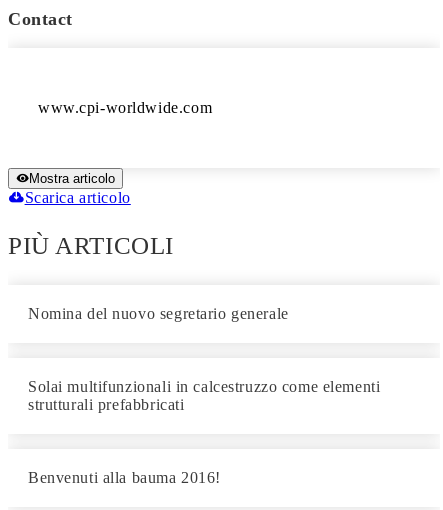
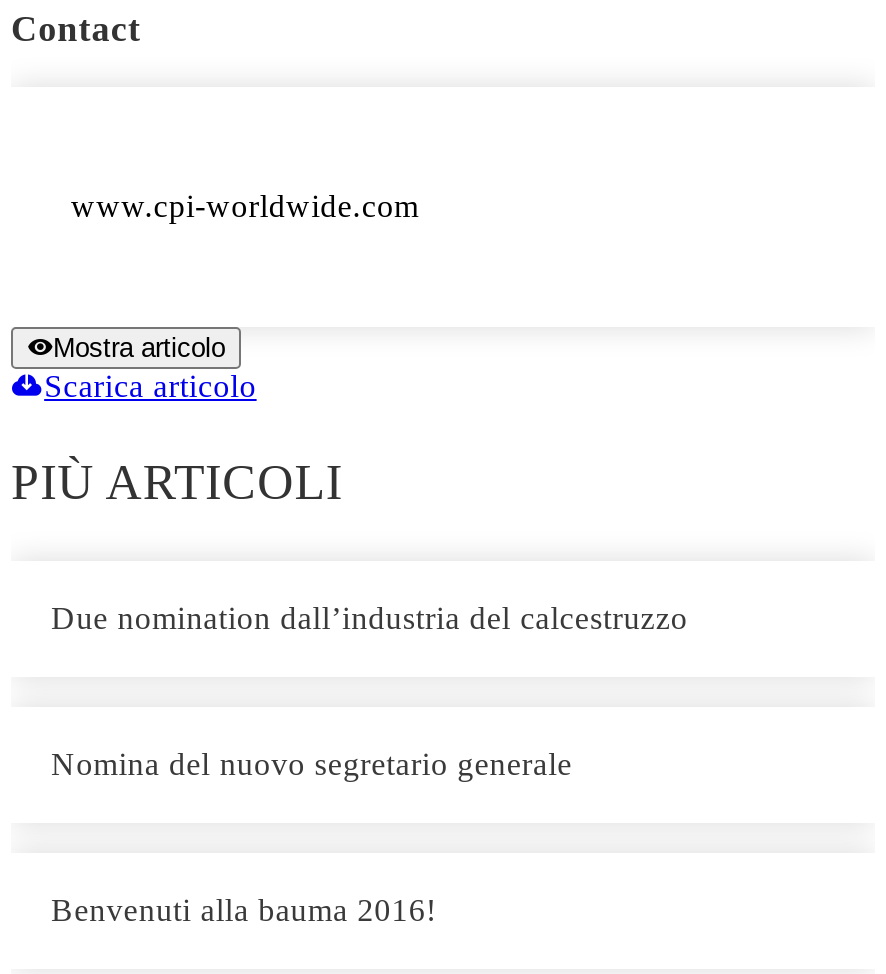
none -> [51,601,688,635] Due nomination dall’industria del calcestruzzo
moved [28,305,289,322] -> [51,747,573,781]: Nomina del nuovo segretario generale
[28,378,380,413] Solai multifunzionali in calcestruzzo come elementi | strutturali prefabbricati -> none

